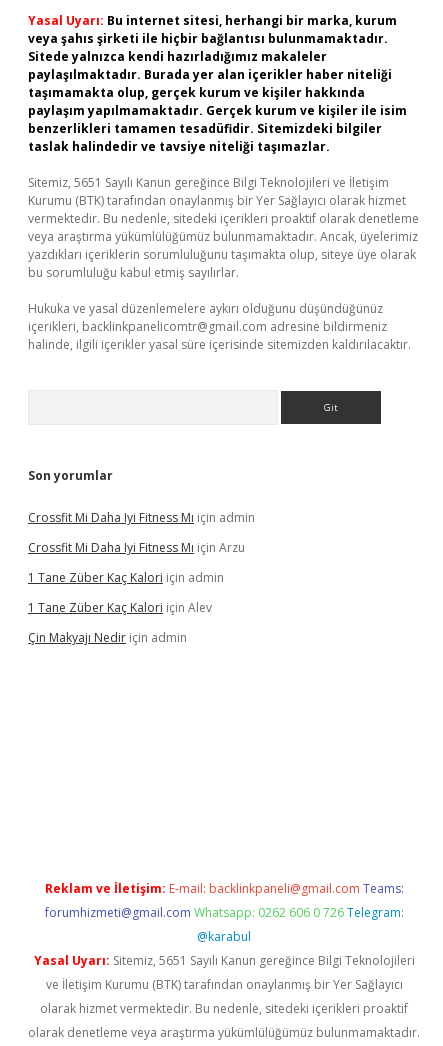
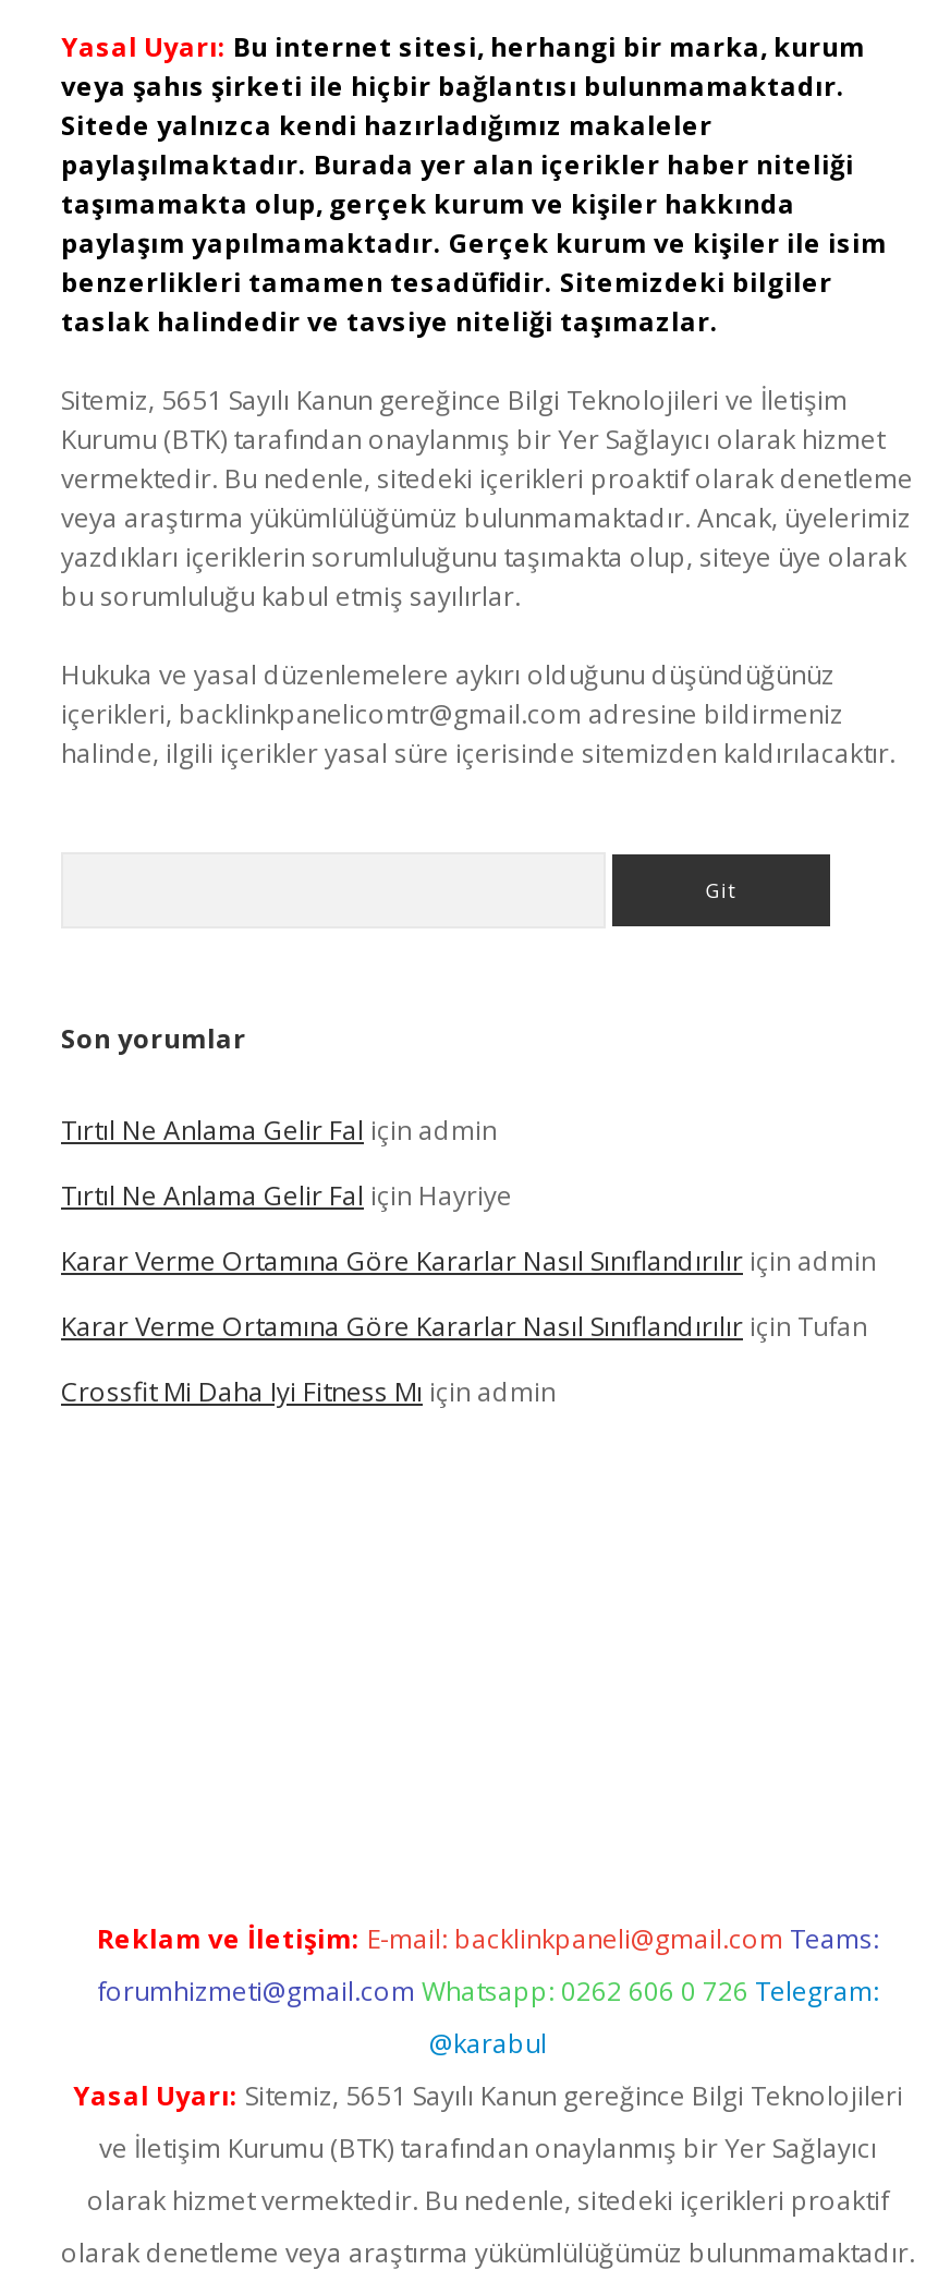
none -> [61,1112,876,1345] Tırtıl Ne Anlama Gelir Fal için admin | Tırtıl Ne Anlama Gelir Fal için Hayriye | Karar Verme Ortamına Göre Kararlar Nasıl Sınıflandırılır için admin | Karar Verme Ortamına Göre Kararlar Nasıl Sınıflandırılır için Tufan
moved [28,509,255,526] -> [61,1373,556,1410]: Crossfit Mi Daha Iyi Fitness Mı için admin
[28,539,245,646] Crossfit Mi Daha Iyi Fitness Mı için Arzu | 1 Tane Züber Kaç Kalori için admin | 1 Tane Züber Kaç Kalori için Alev | Çin Makyajı Nedir için admin -> none

